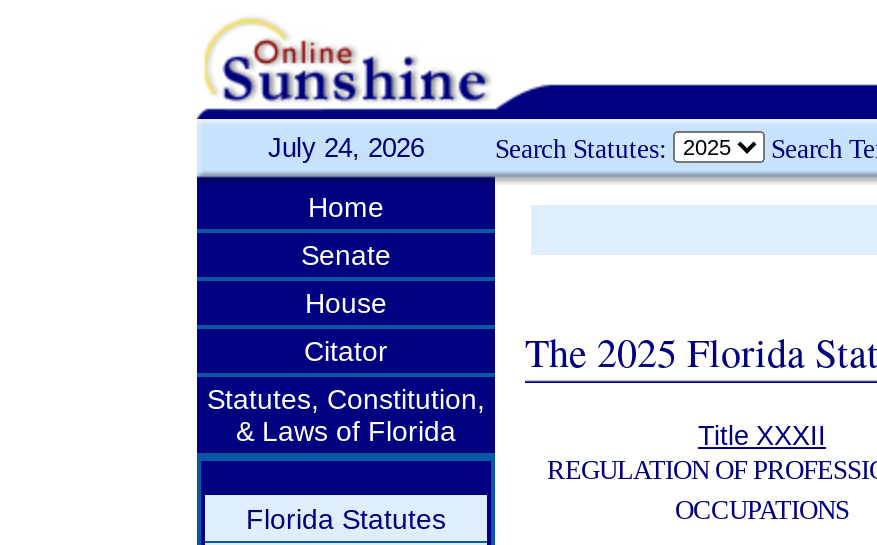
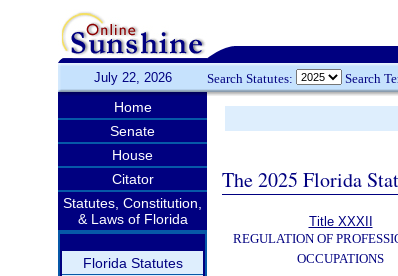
[268,133,424,163] July 24, 2026 -> [93,70,171,85] July 22, 2026

